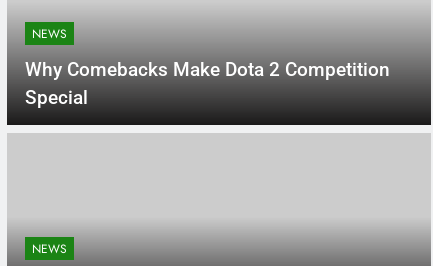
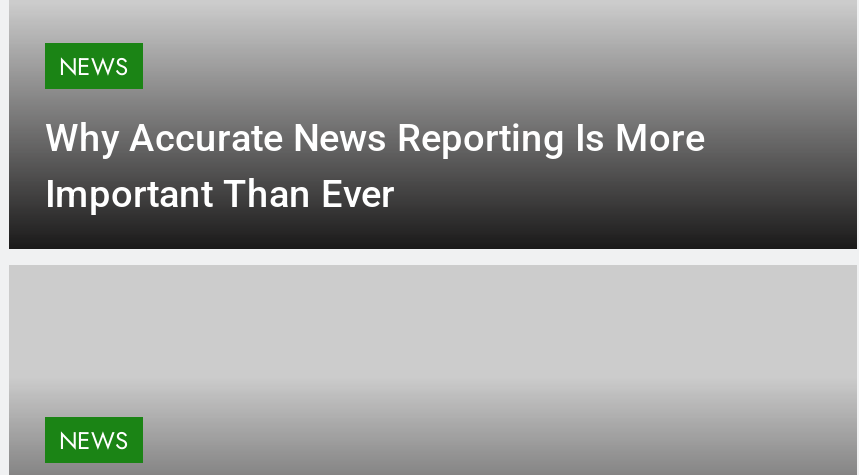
[25,58,390,109] Why Comebacks Make Dota 2 Competition | Special -> [45,114,705,216] Why Accurate News Reporting Is More | Important Than Ever

